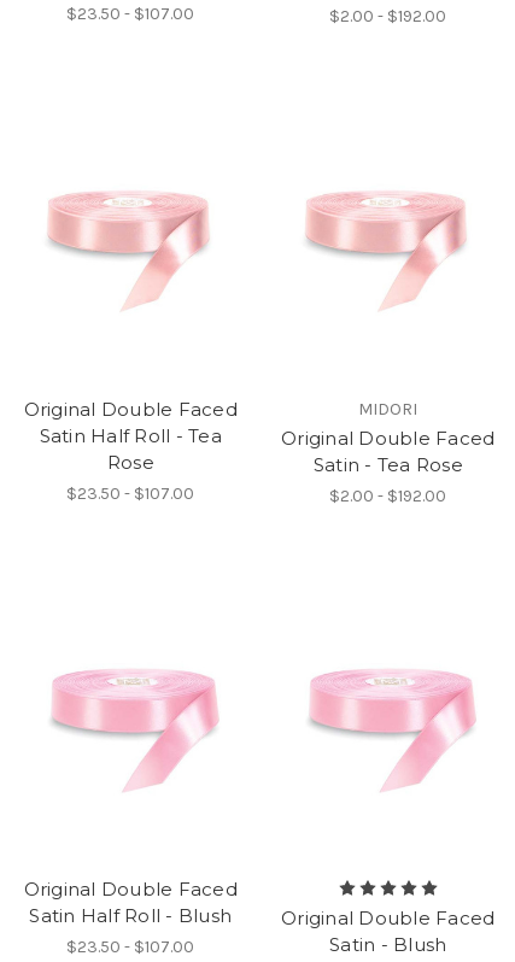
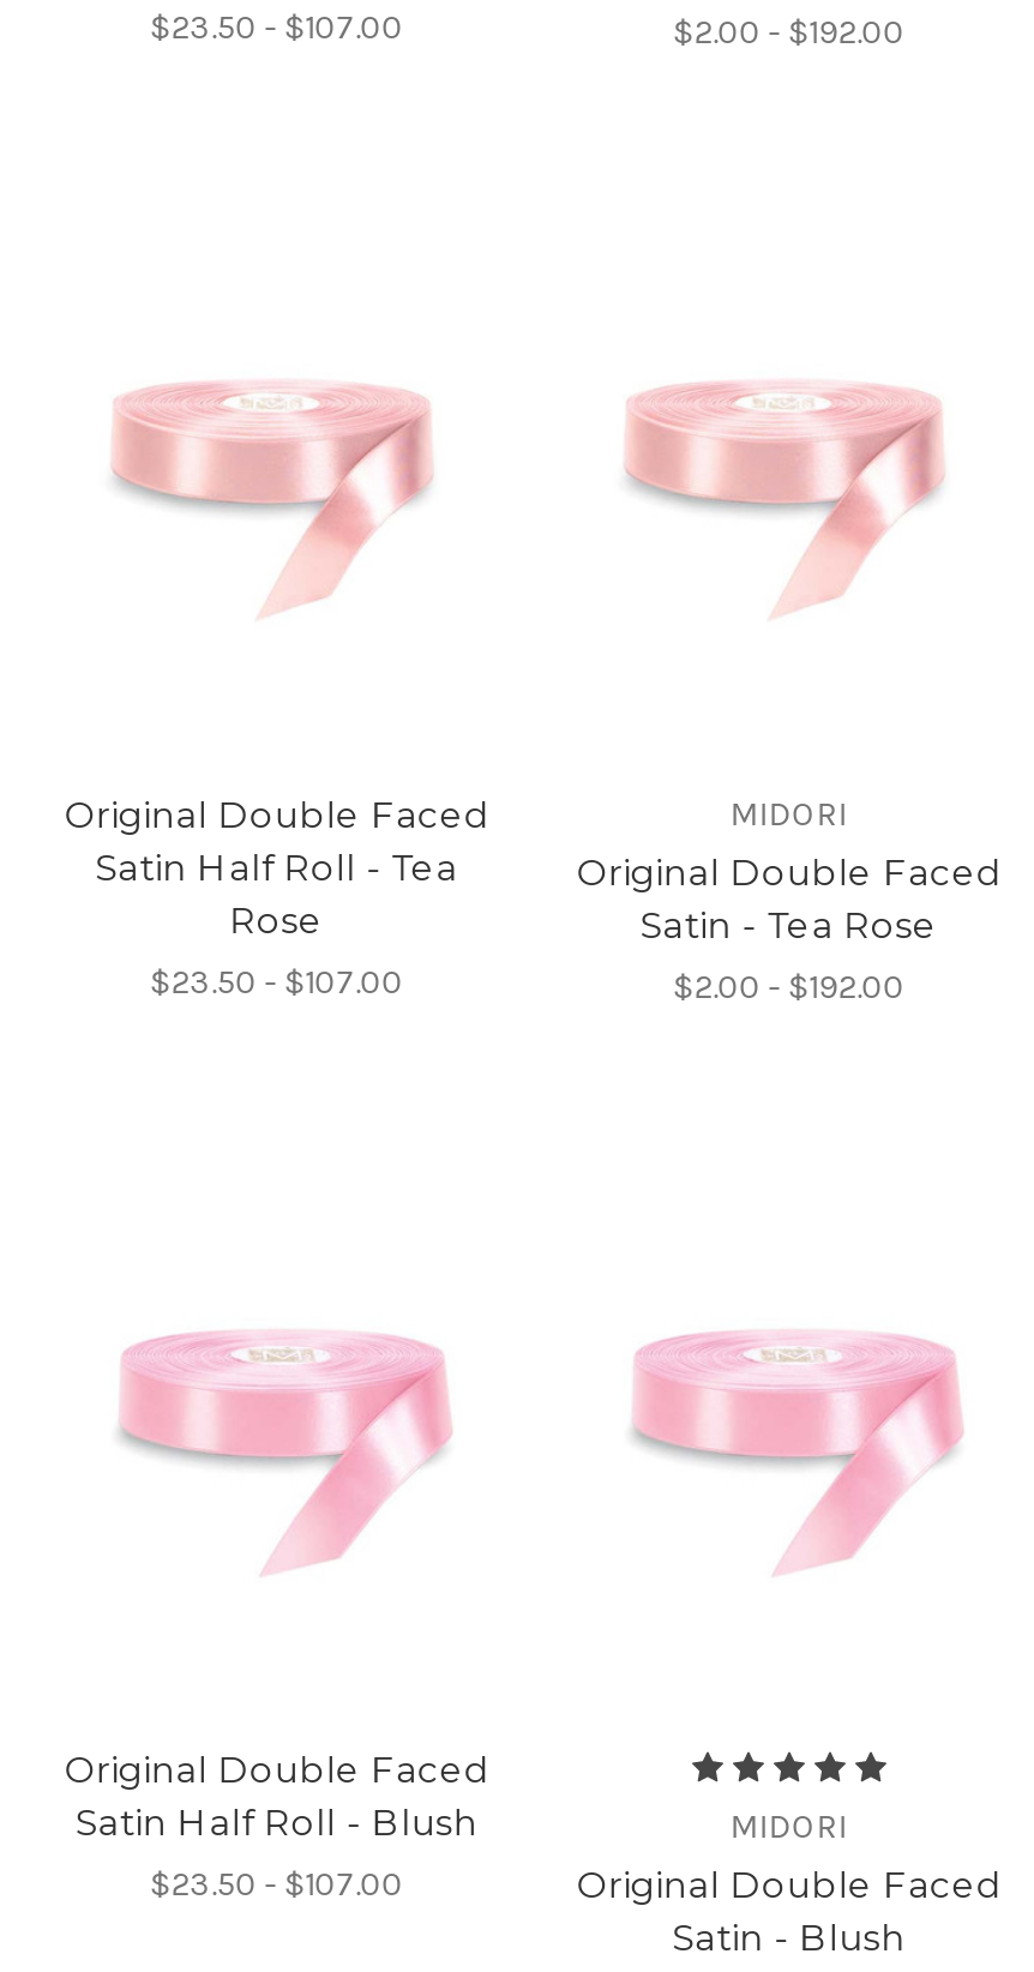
none -> [730,1806,847,1847] MIDORI

